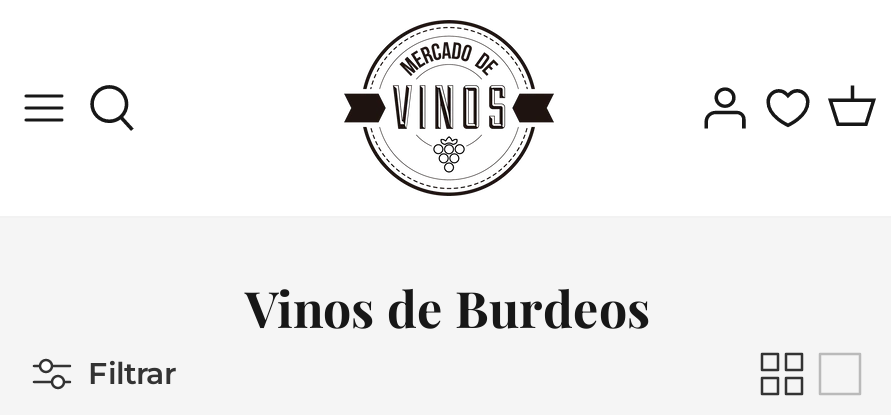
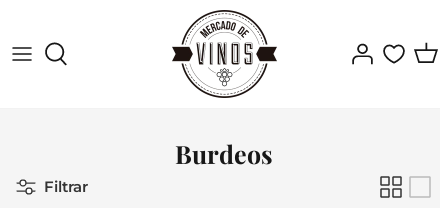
[245,274,651,340] Vinos de Burdeos -> [175,137,273,170] Burdeos

